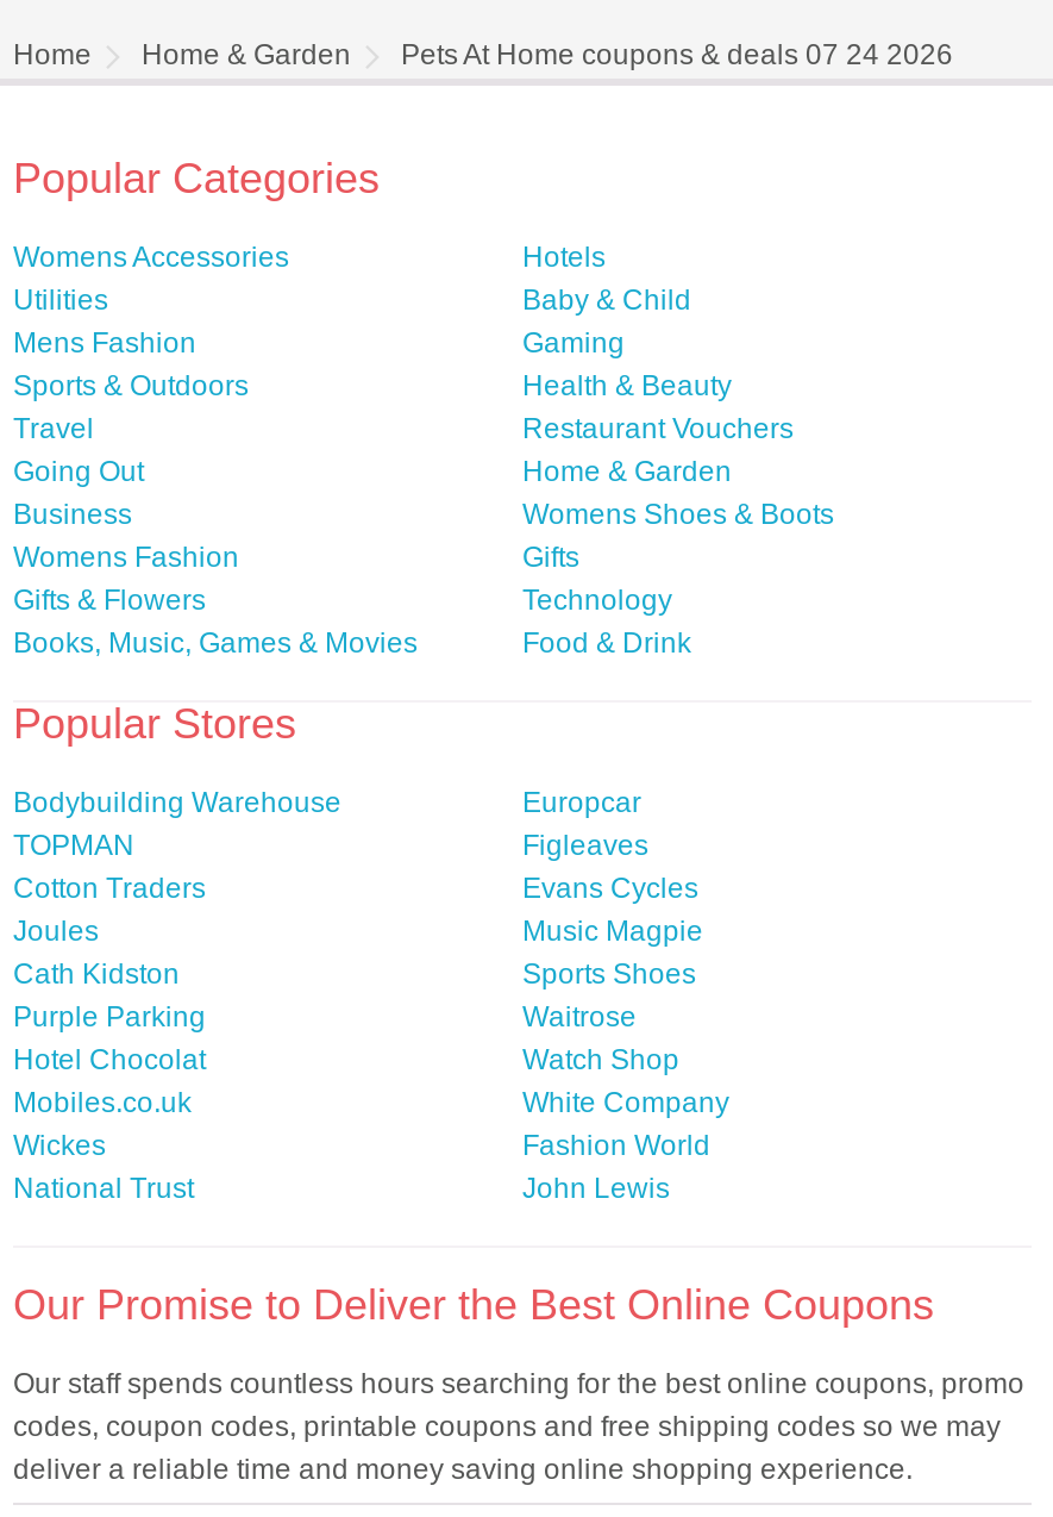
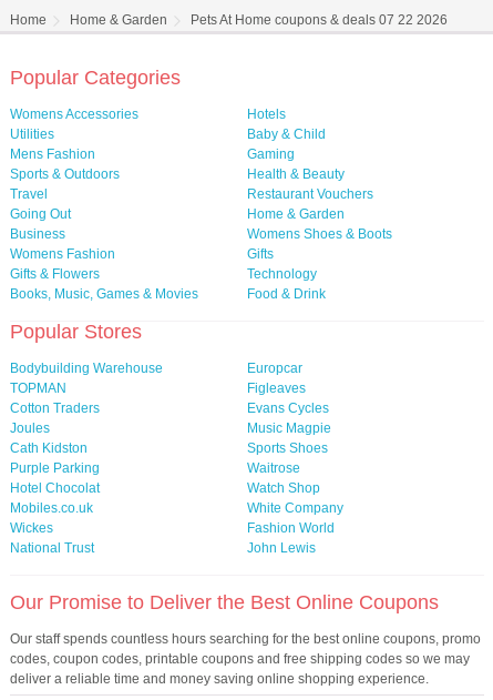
[401,38,953,71] Pets At Home coupons & deals 07 24 2026 -> [191,12,448,28] Pets At Home coupons & deals 07 22 2026

